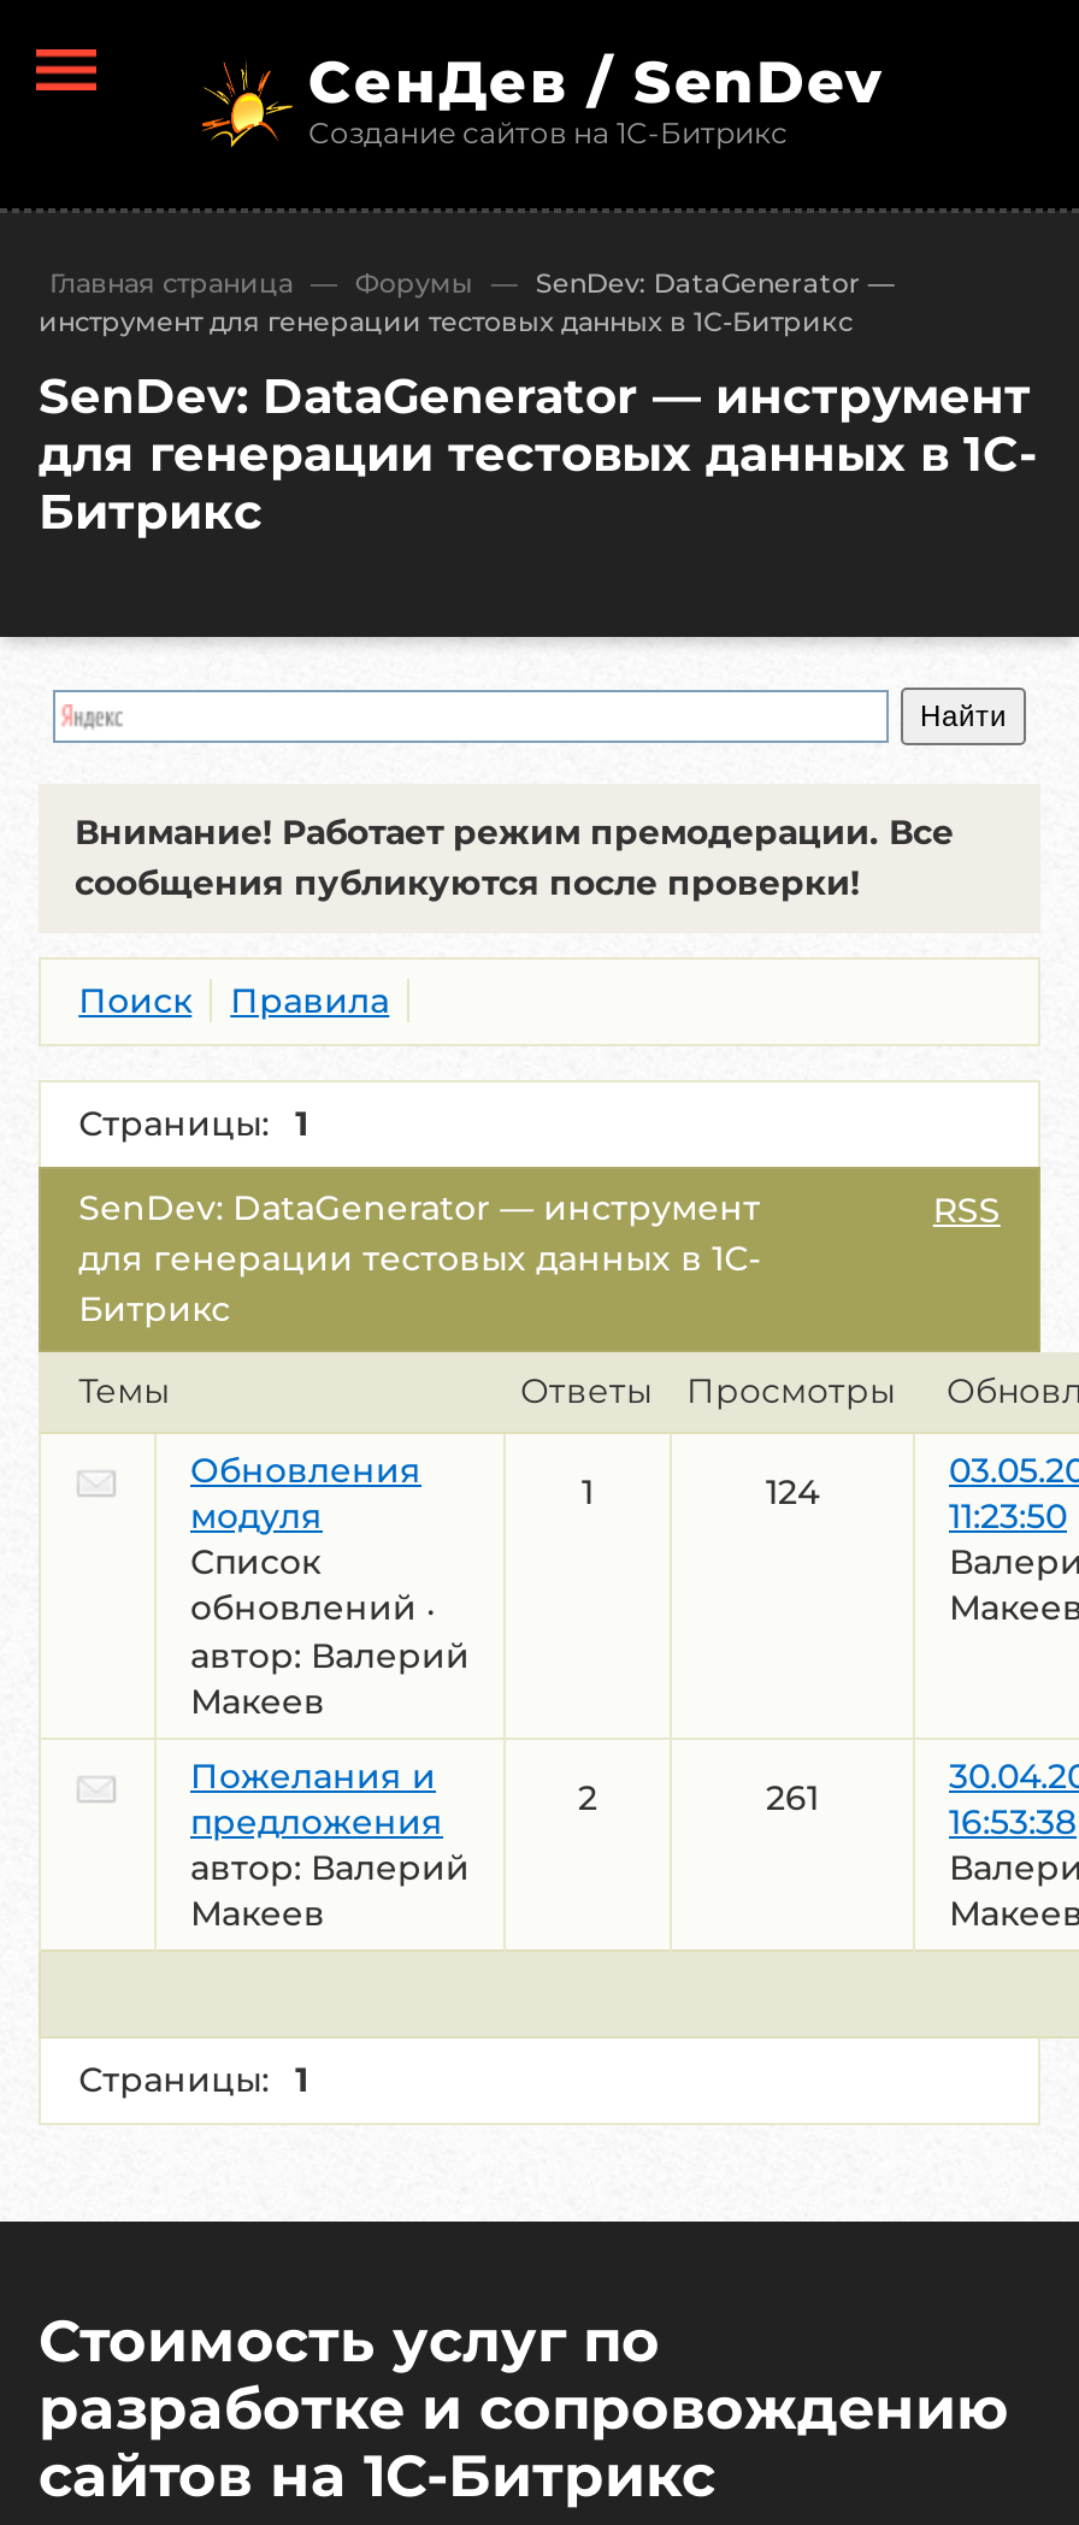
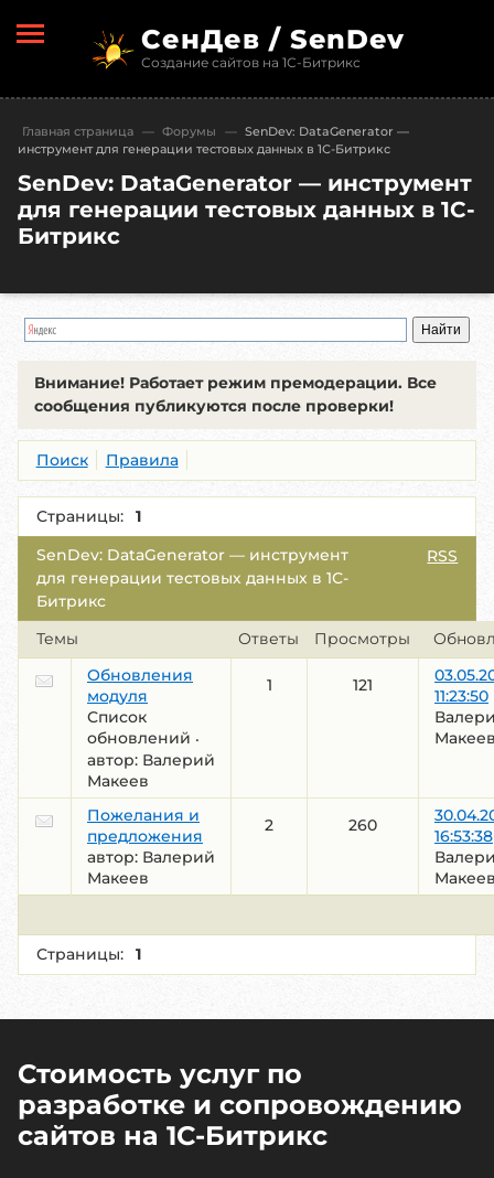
[766,1471,819,1515] 124 -> [353,675,373,695] 121
[766,1777,819,1820] 261 -> [348,816,377,835] 260

